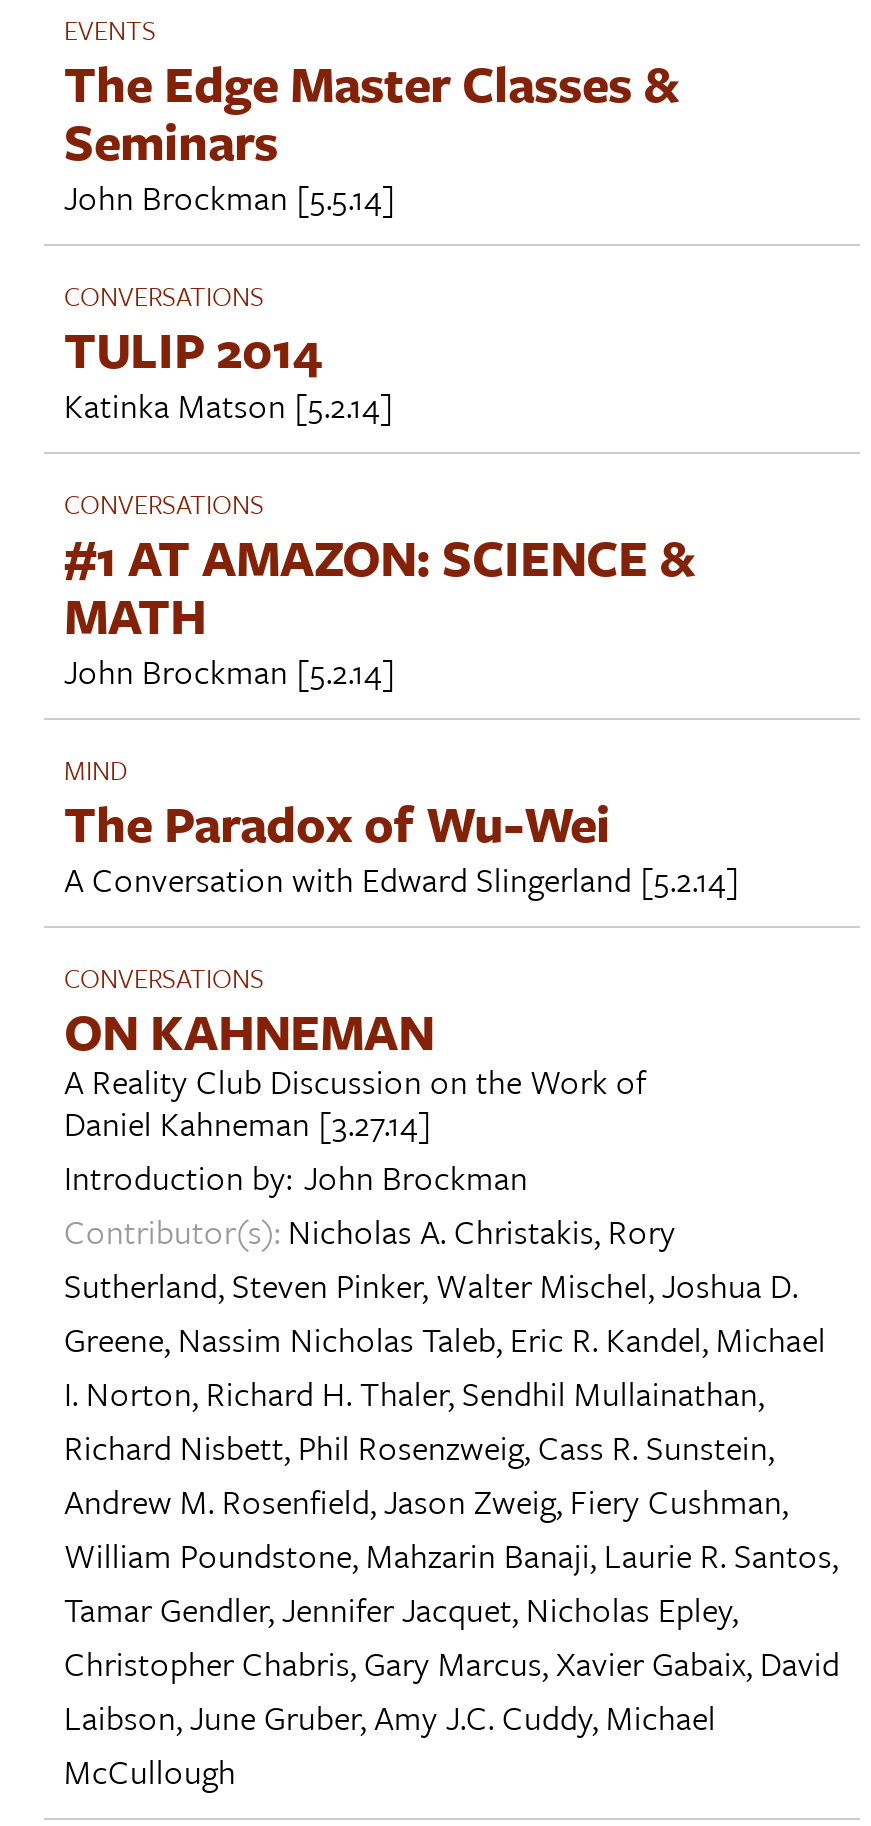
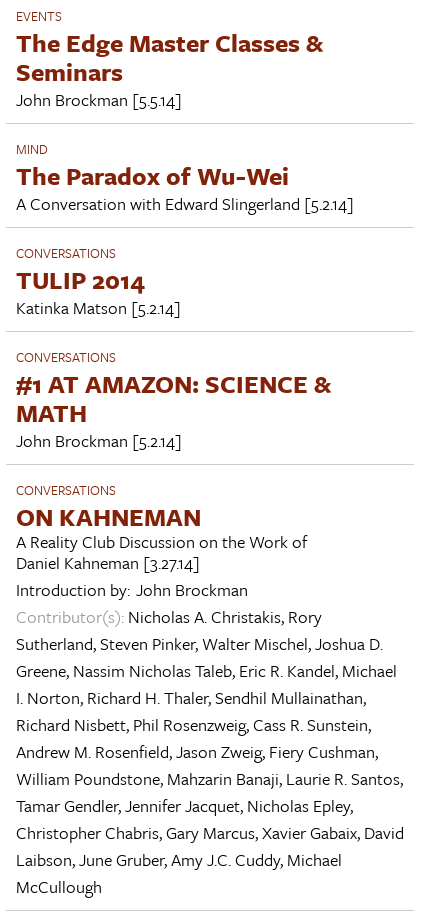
moved [64,275,694,695] -> [16,243,331,453]: CONVERSATIONS | TULIP 2014 | Katinka Matson [5.2.14] | CONVERSATIONS | #1 AT AMAZON: SCIENCE & | MATH | John Brockman [5.2.14]
moved [64,749,740,903] -> [16,139,354,216]: MIND | The Paradox of Wu-Wei | A Conversation with Edward Slingerland [5.2.14]

